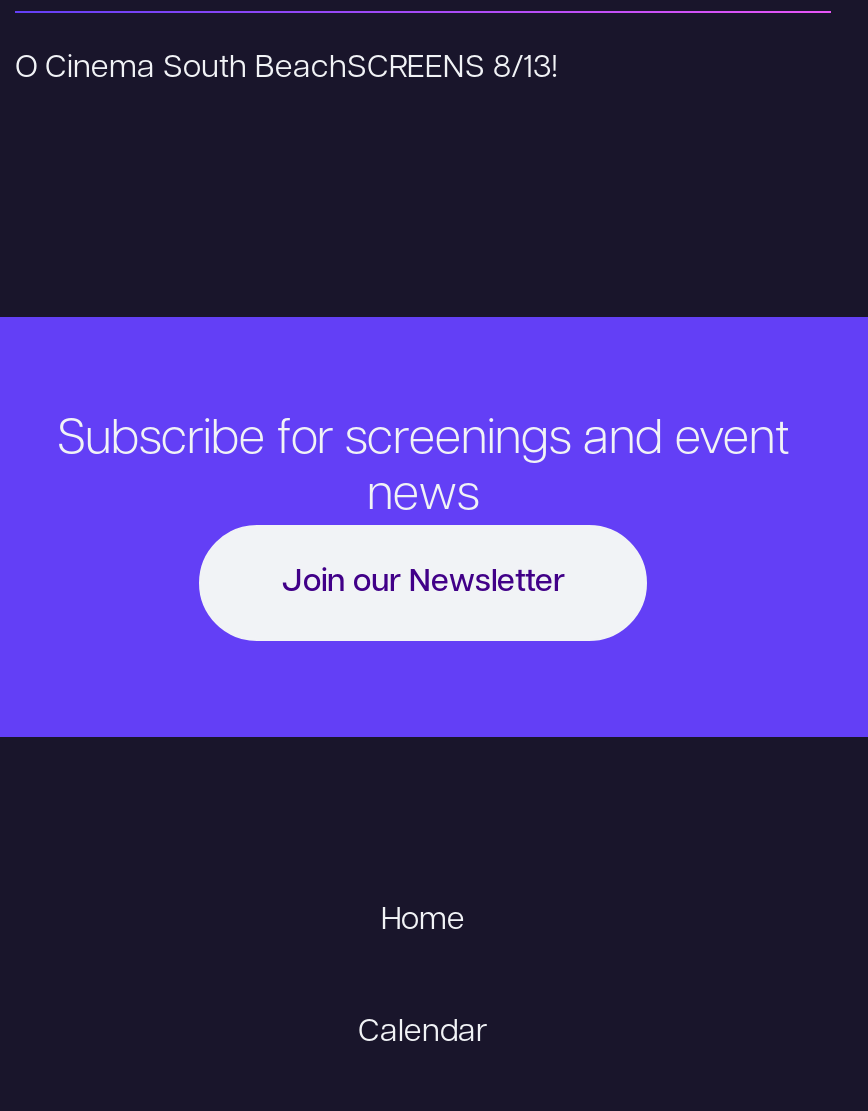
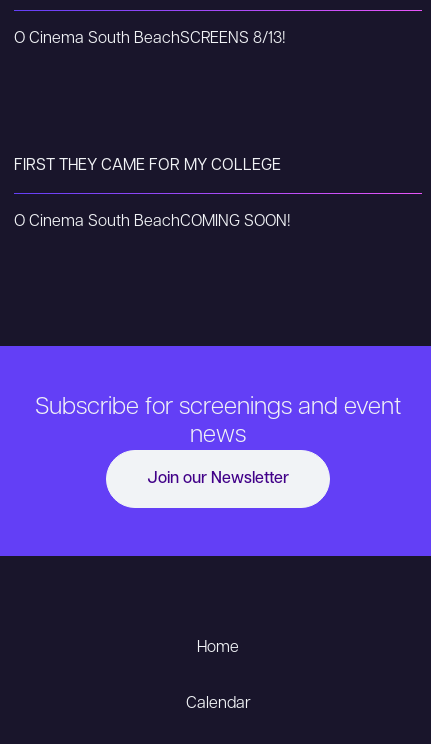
none -> [14,158,291,230] FIRST THEY CAME FOR MY COLLEGE | O Cinema South BeachCOMING SOON!

